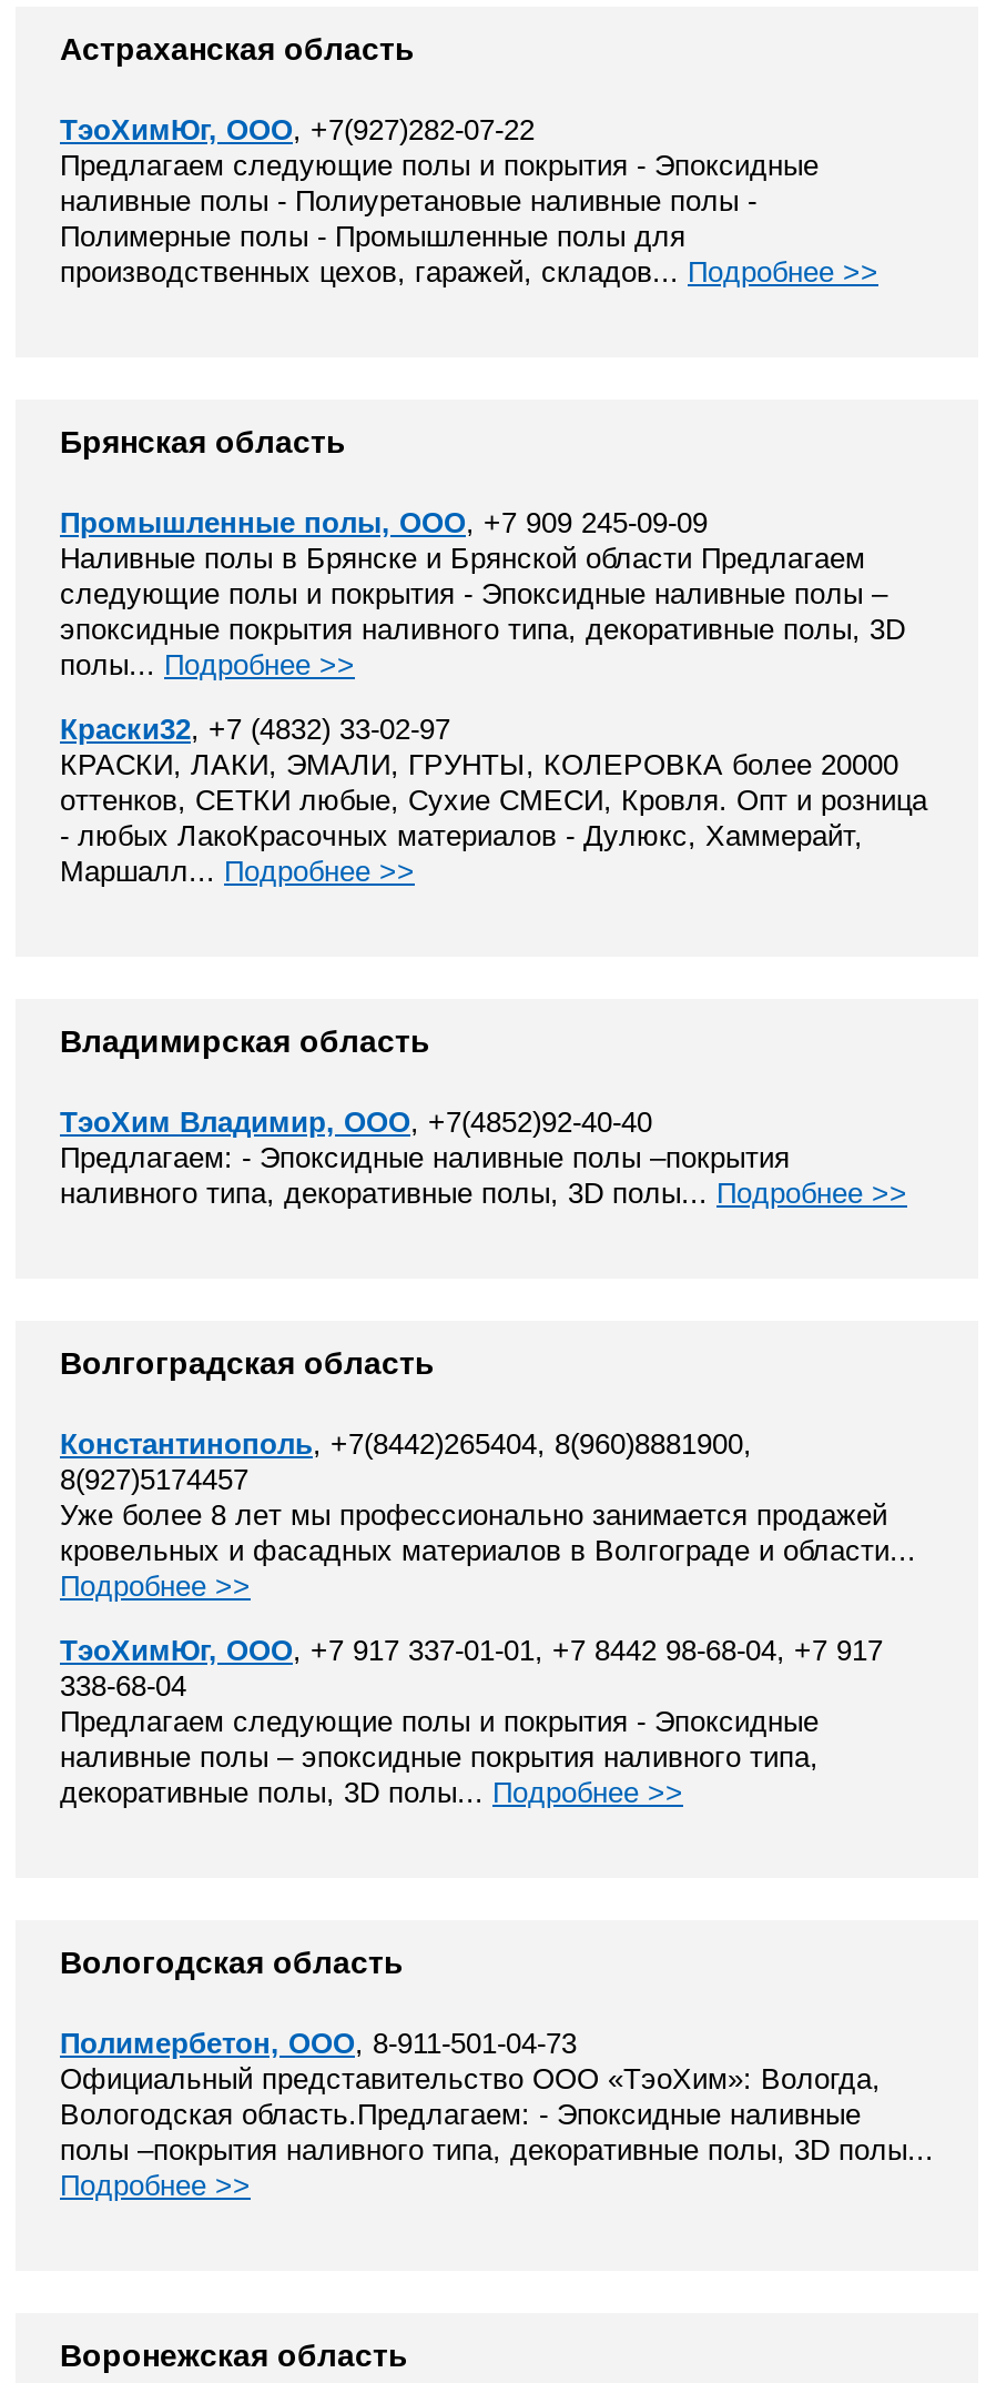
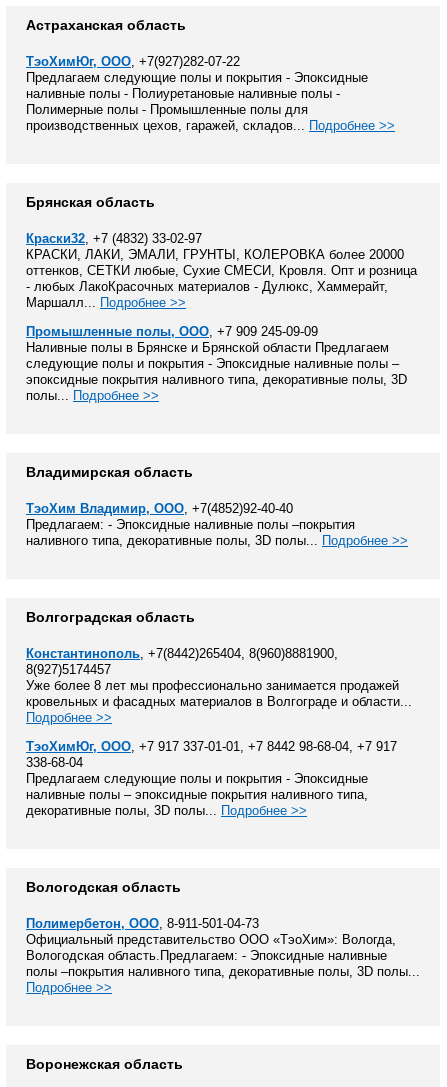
moved [60,507,905,682] -> [26,324,407,403]: Промышленные полы, ООО, +7 909 245-09-09 | Наливные полы в Брянске и Брянской области Предлагаем | следующие полы и покрытия - Эпоксидные наливные полы – | эпоксидные покрытия наливного типа, декоративные полы, 3D | полы... Подробнее >>
moved [60,713,927,889] -> [26,231,417,310]: Краски32, +7 (4832) 33-02-97 | КРАСКИ, ЛАКИ, ЭМАЛИ, ГРУНТЫ, КОЛЕРОВКА более 20000 | оттенков, СЕТКИ любые, Сухие СМЕСИ, Кровля. Опт и розница | - любых ЛакоКрасочных материалов - Дулюкс, Хаммерайт, | Маршалл... Подробнее >>

